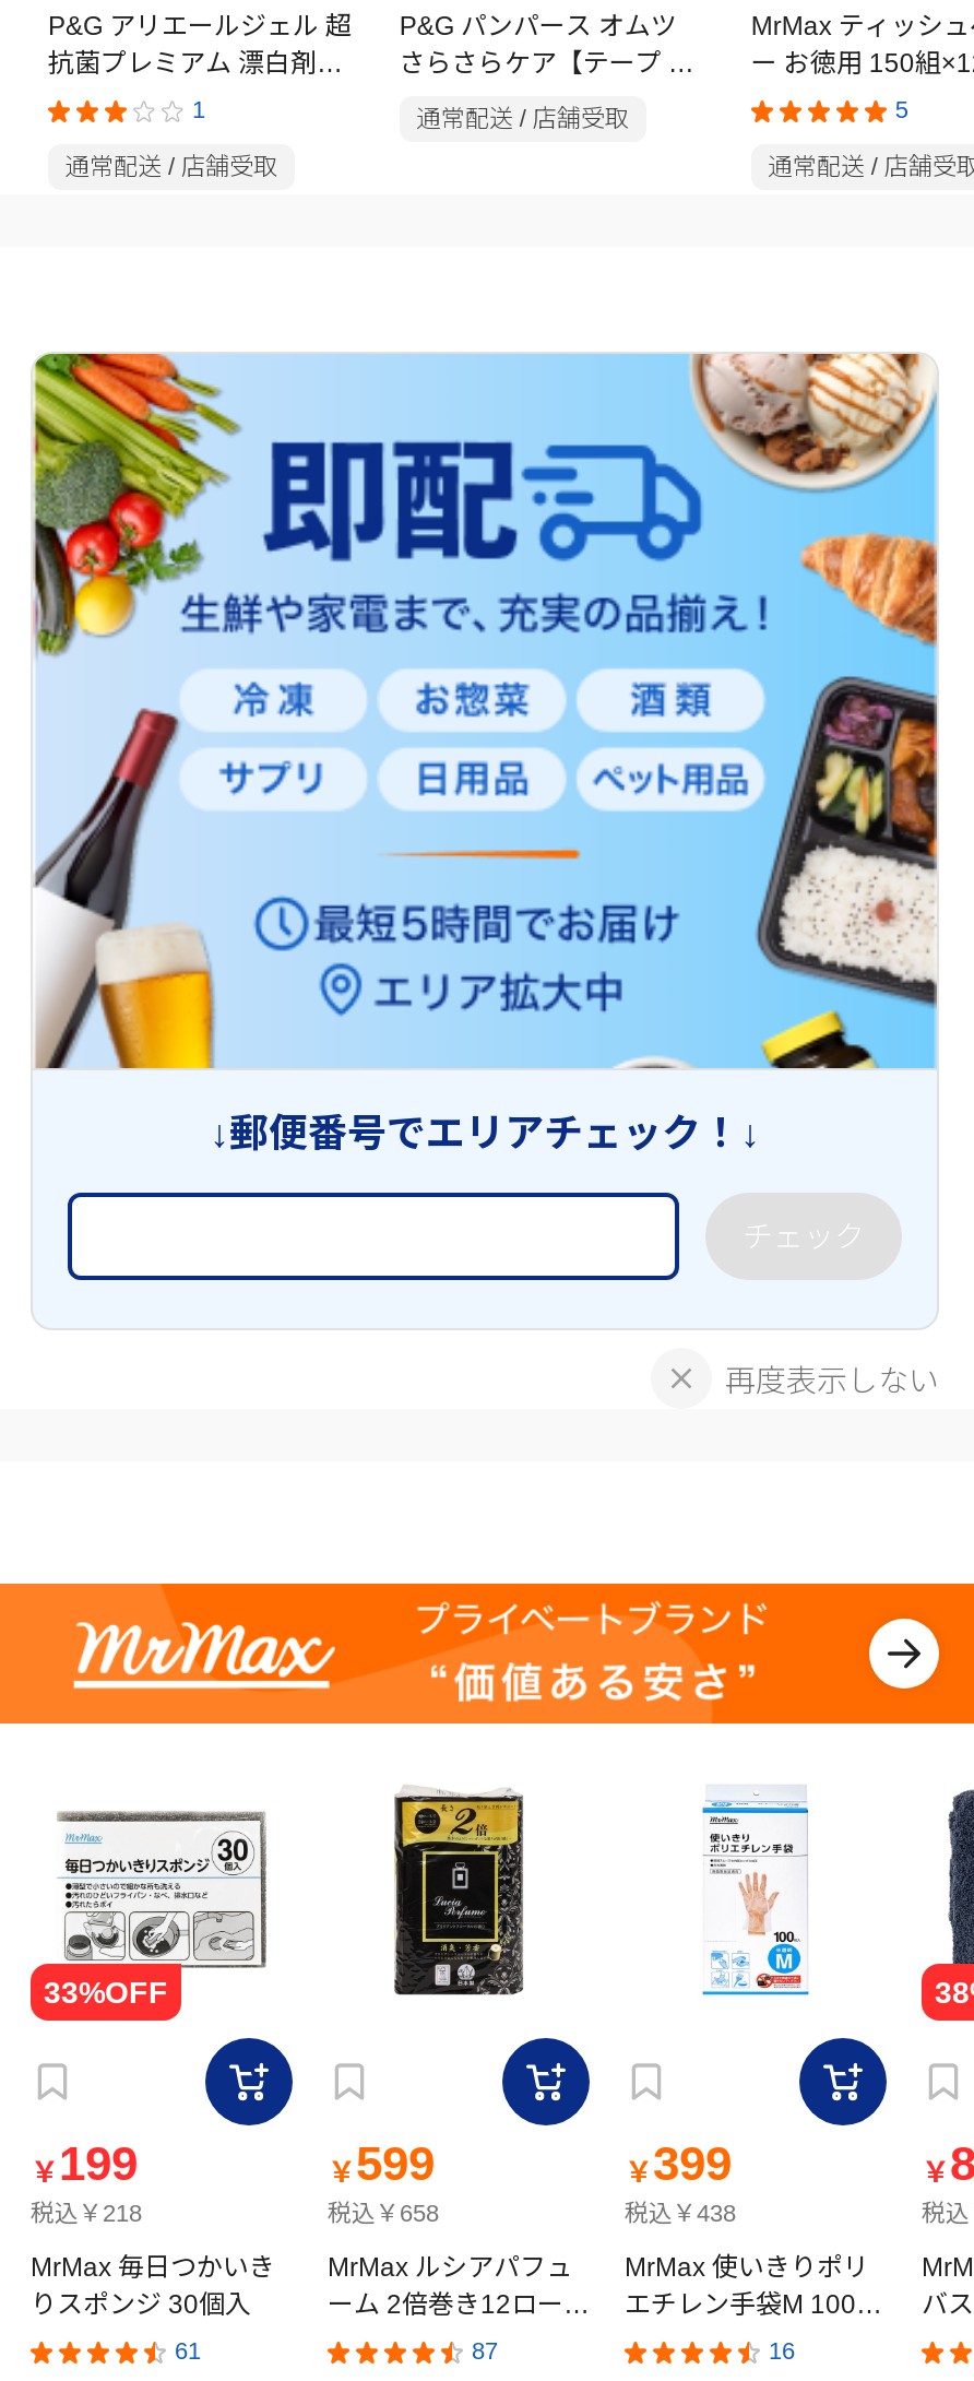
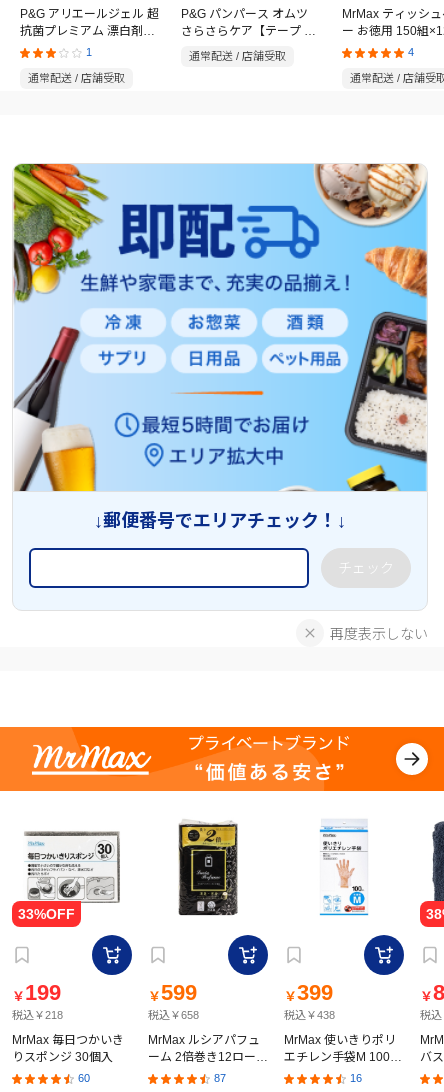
[895,97,908,123] 5 -> [408,46,414,58] 4
[175,2338,201,2364] 61 -> [78,1072,90,1084] 60

